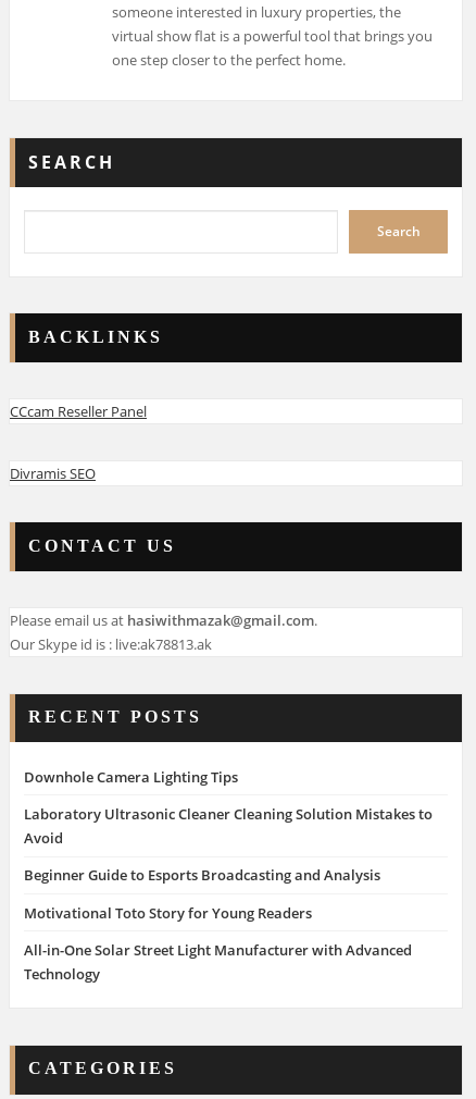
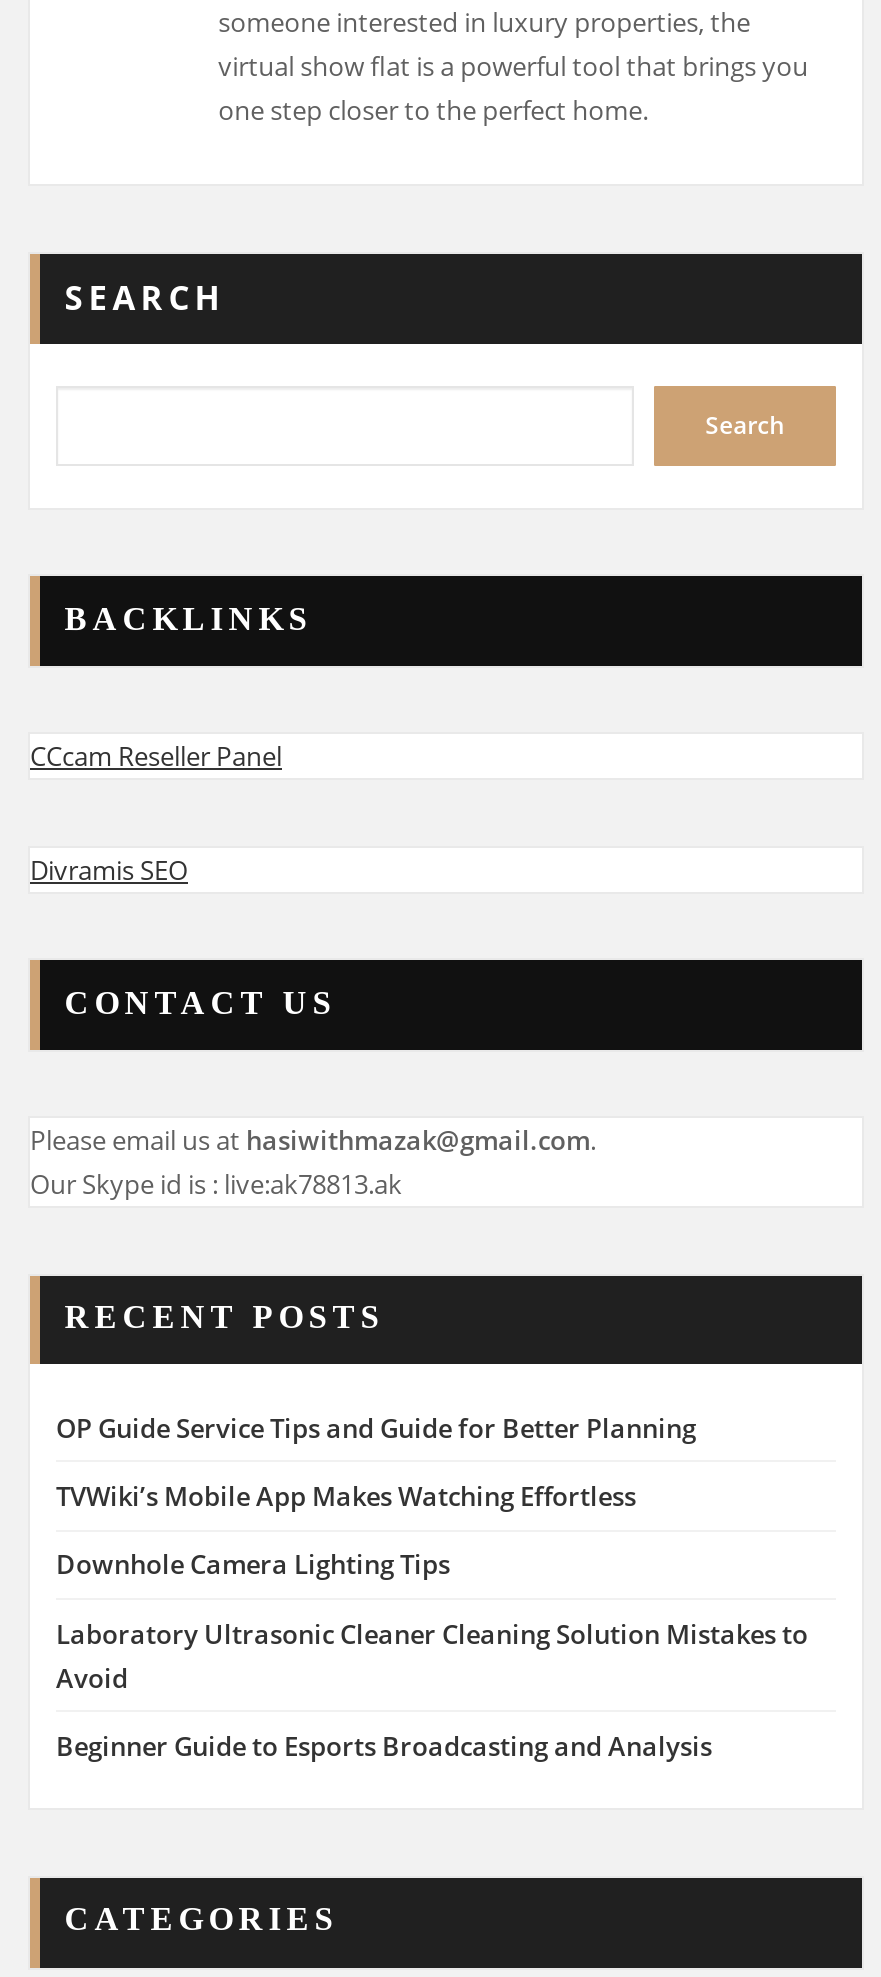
none -> [56,1409,696,1514] OP Guide Service Tips and Guide for Better Planning | TVWiki’s Mobile App Makes Watching Effortless
moved [24,767,433,885] -> [56,1547,808,1764]: Downhole Camera Lighting Tips | Laboratory Ultrasonic Cleaner Cleaning Solution Mistakes to | Avoid | Beginner Guide to Esports Broadcasting and Analysis
[24,903,412,984] Motivational Toto Story for Young Readers | All-in-One Solar Street Light Manufacturer with Advanced | Technology -> none

